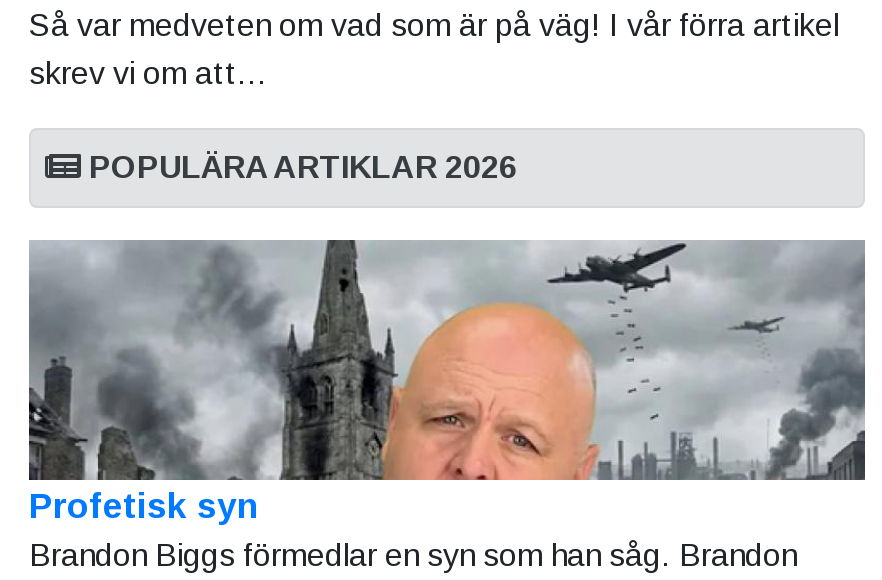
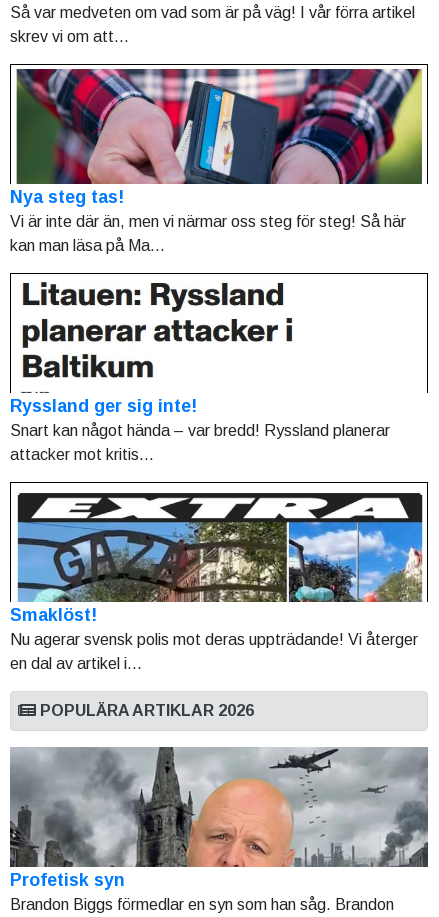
none -> [9,63,429,254] [image] | Nya steg tas! | Vi är inte där än, men vi närmar oss steg för steg! Så här | kan man läsa på Ma...
none -> [9,272,429,463] [image] | Ryssland ger sig inte! | Snart kan något hända – var bredd! Ryssland planerar | attacker mot kritis...
none -> [9,481,429,672] [image] | Smaklöst! | Nu agerar svensk polis mot deras uppträdande! Vi återger | en dal av artikel i...

